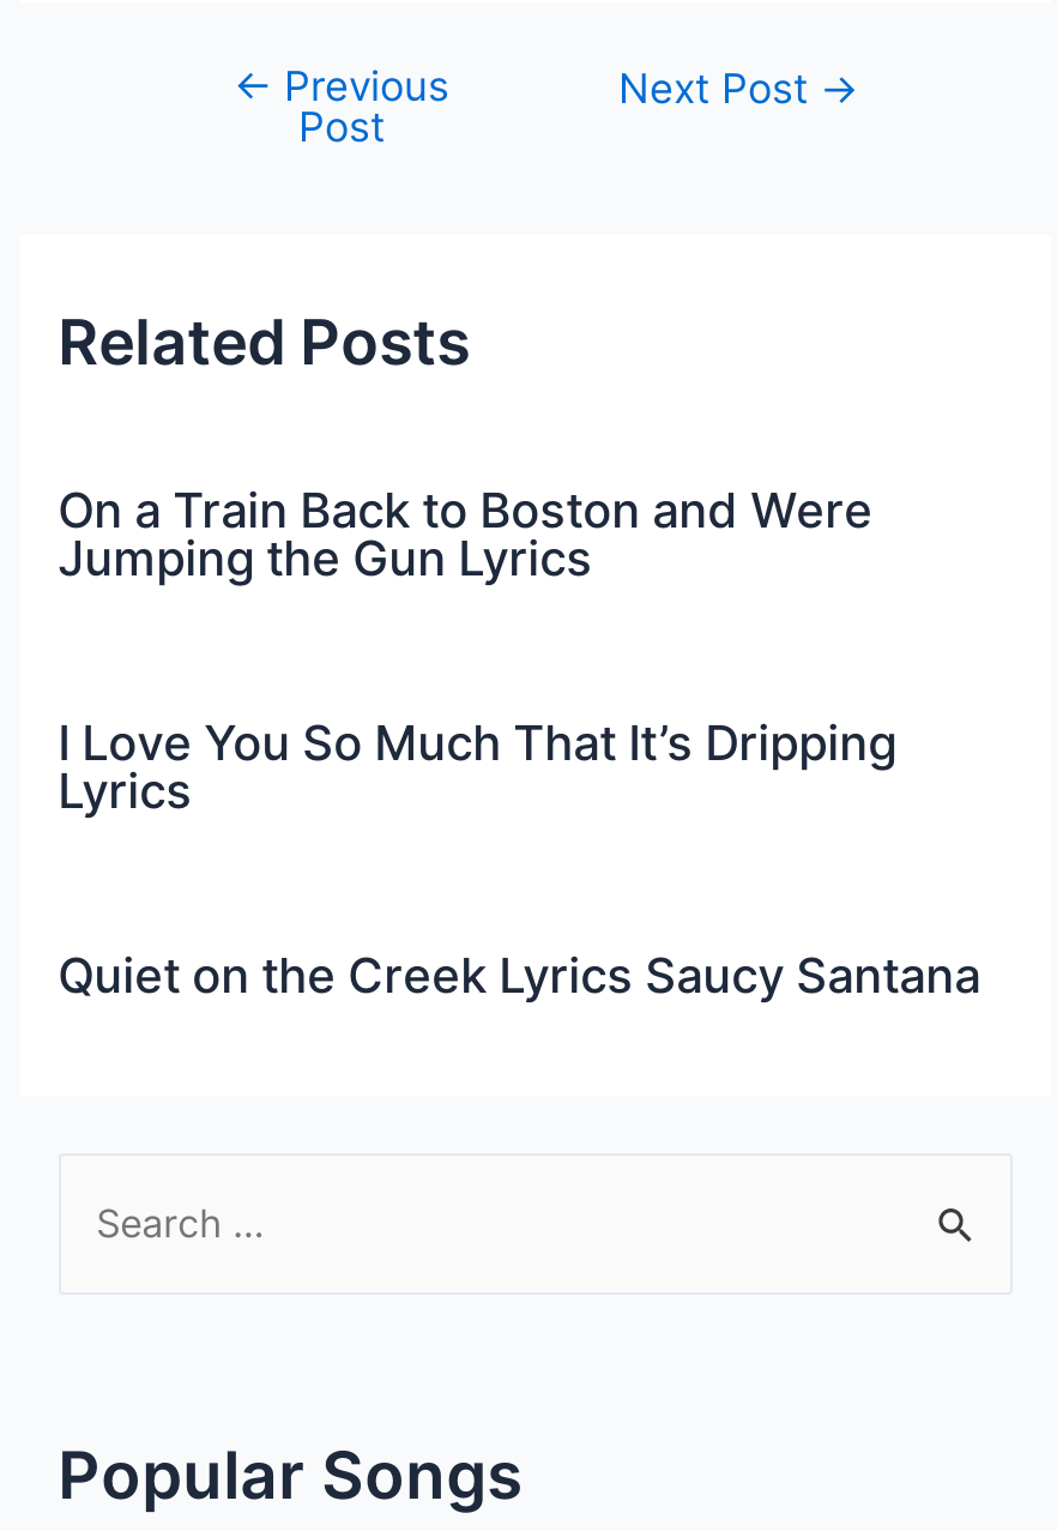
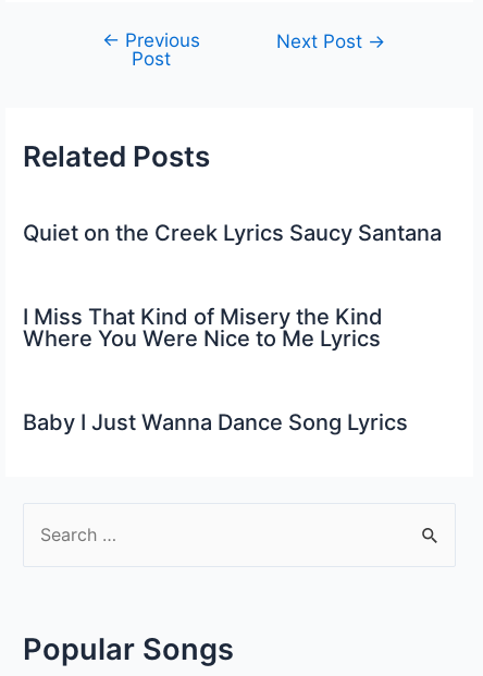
[58,481,897,819] On a Train Back to Boston and Were | Jumping the Gun Lyrics | I Love You So Much That It’s Dripping | Lyrics -> none
moved [58,946,981,1004] -> [22,219,441,246]: Quiet on the Creek Lyrics Saucy Santana
none -> [22,303,408,435] I Miss That Kind of Misery the Kind | Where You Were Nice to Me Lyrics | Baby I Just Wanna Dance Song Lyrics

